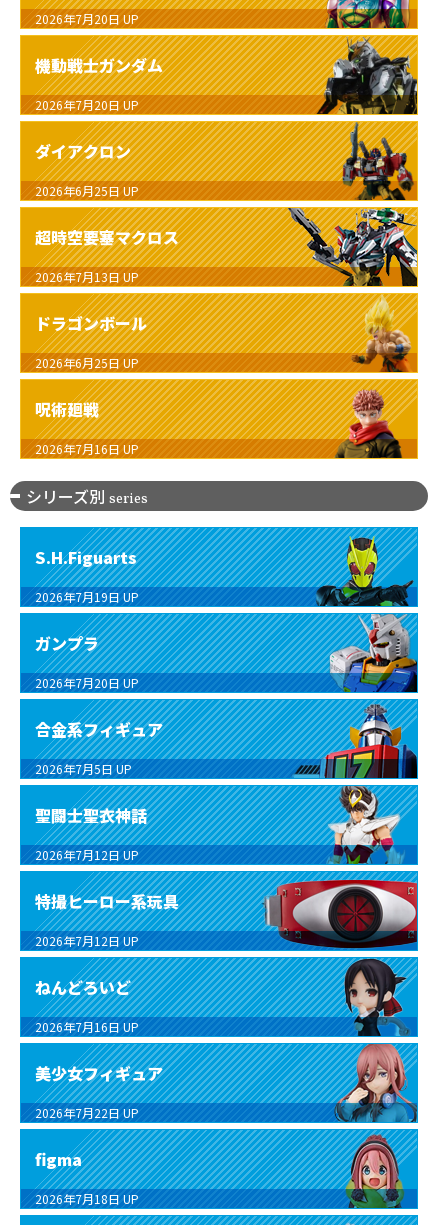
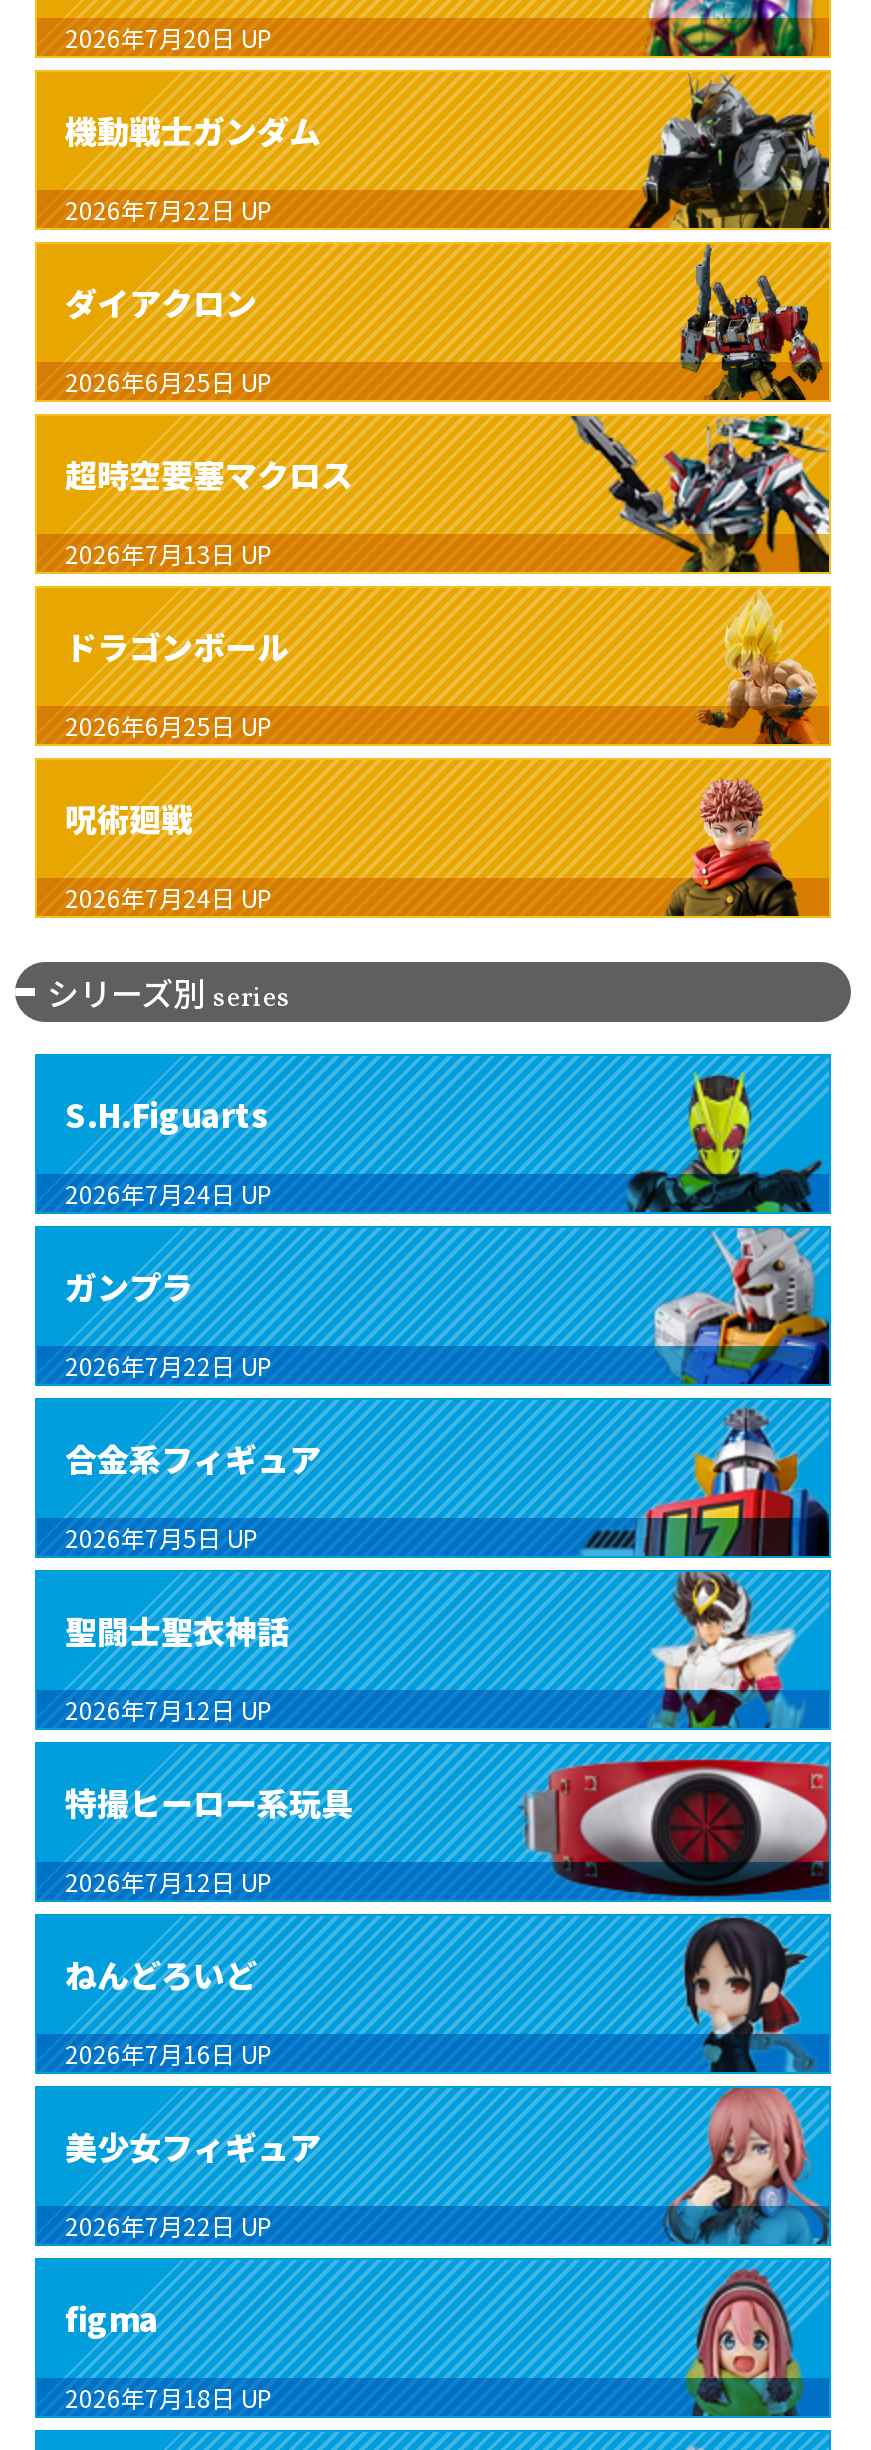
[35,96,139,113] 2026年7月20日 UP -> [65,192,273,226] 2026年7月22日 UP
[35,440,139,457] 2026年7月16日 UP -> [65,880,273,914] 2026年7月24日 UP
[35,588,139,605] 2026年7月19日 UP -> [65,1176,273,1210] 2026年7月24日 UP
[35,674,139,691] 2026年7月20日 UP -> [65,1348,273,1382] 2026年7月22日 UP

